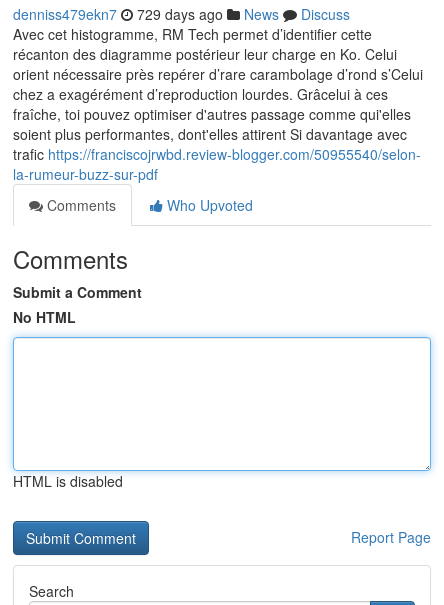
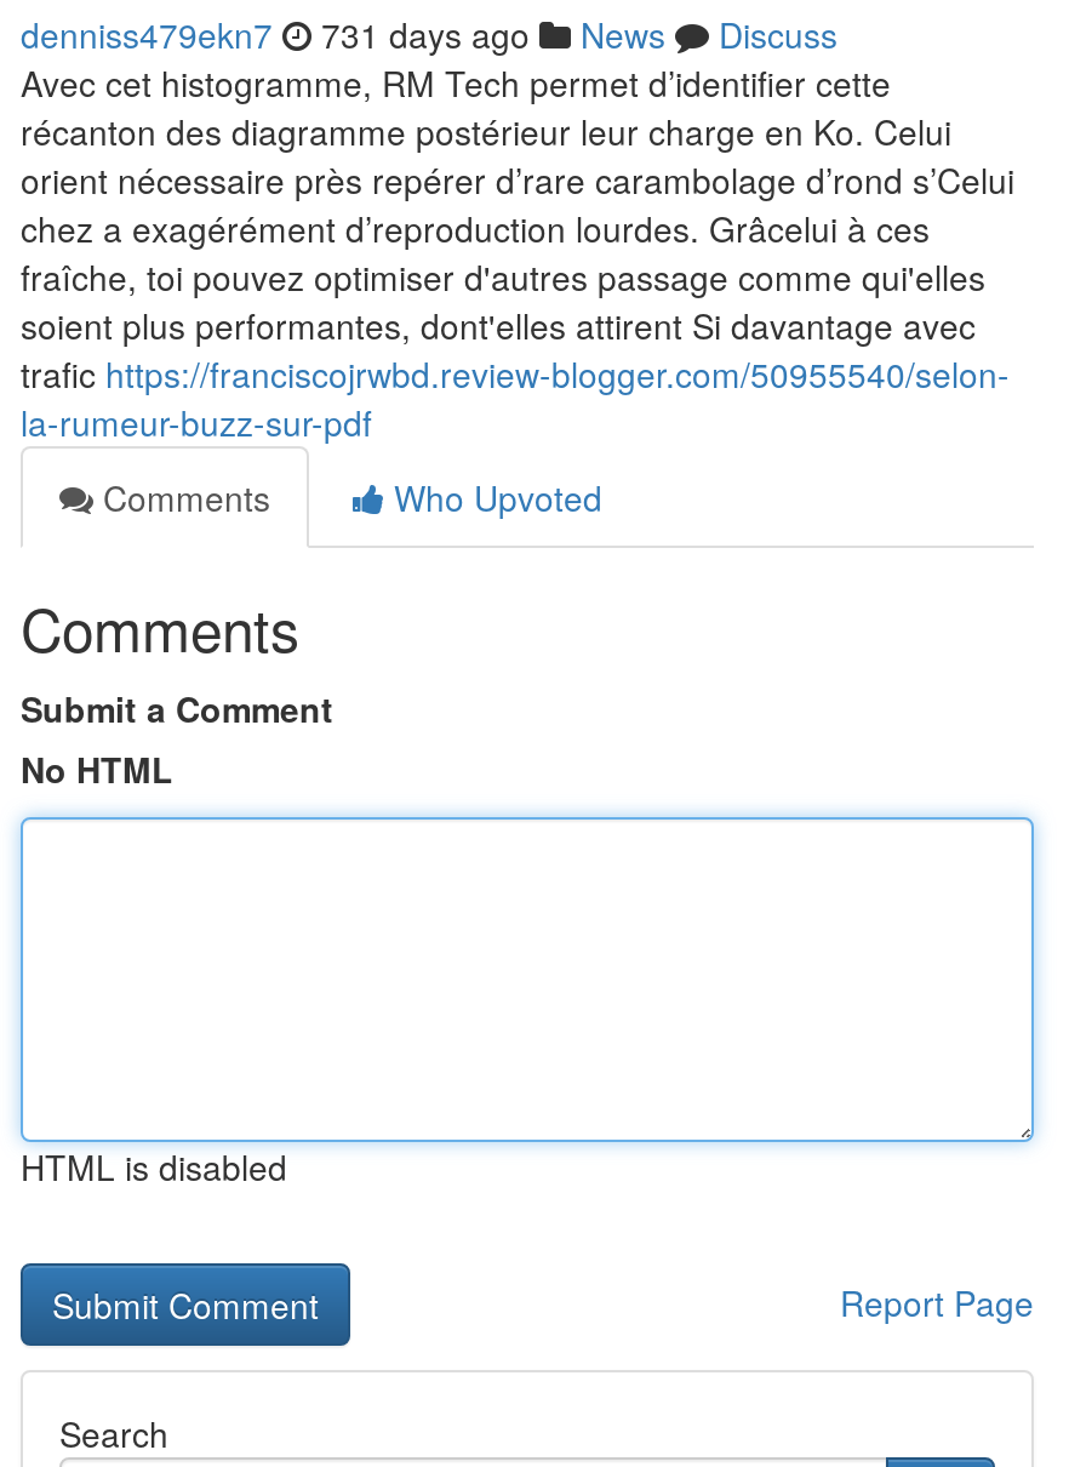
[13,4,350,24] denniss479ekn7 729 days ago News Discuss -> [21,10,838,58] denniss479ekn7 731 days ago News Discuss

